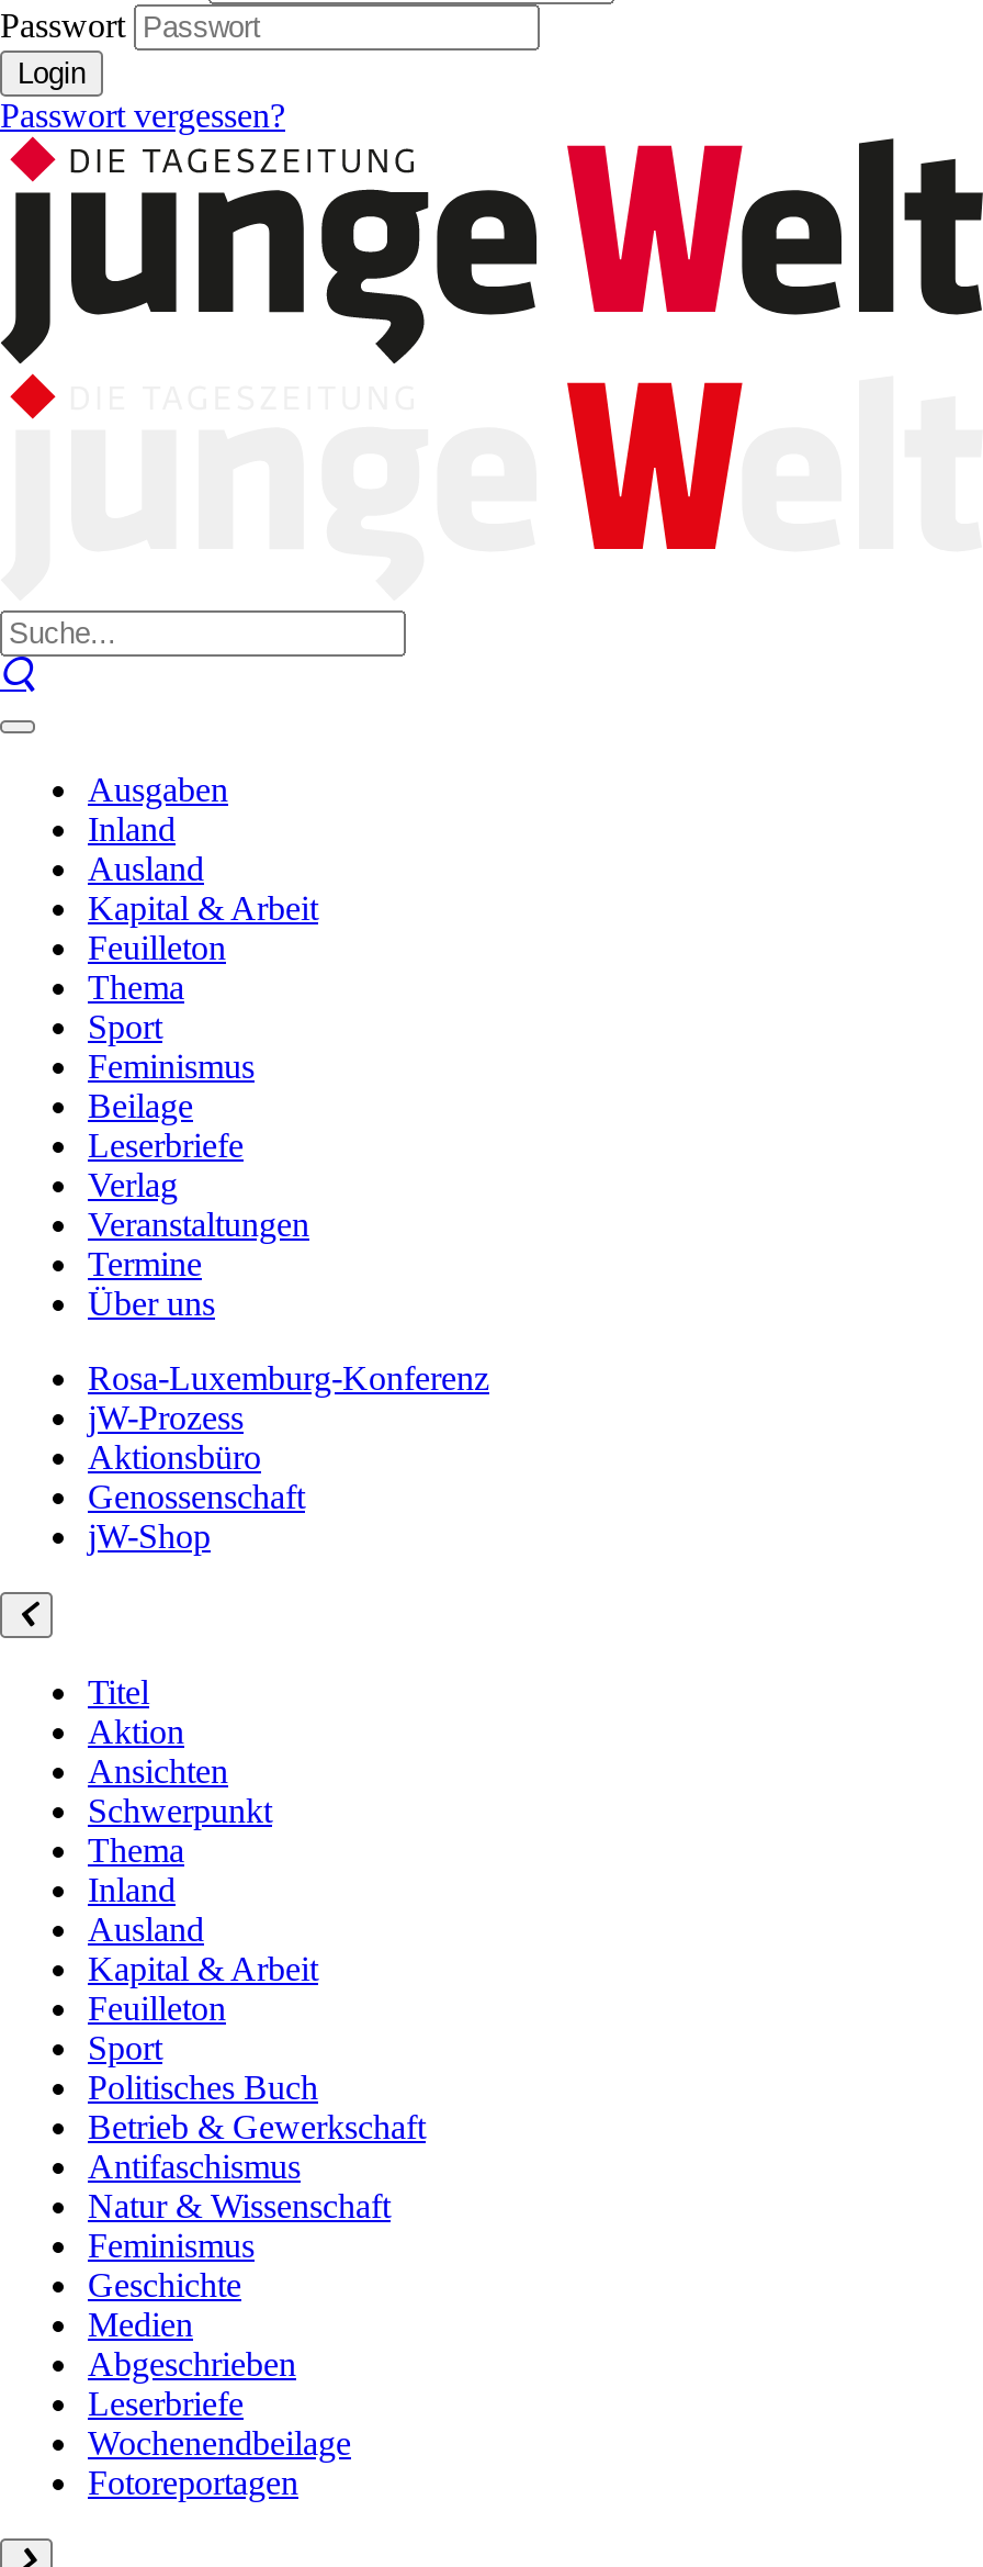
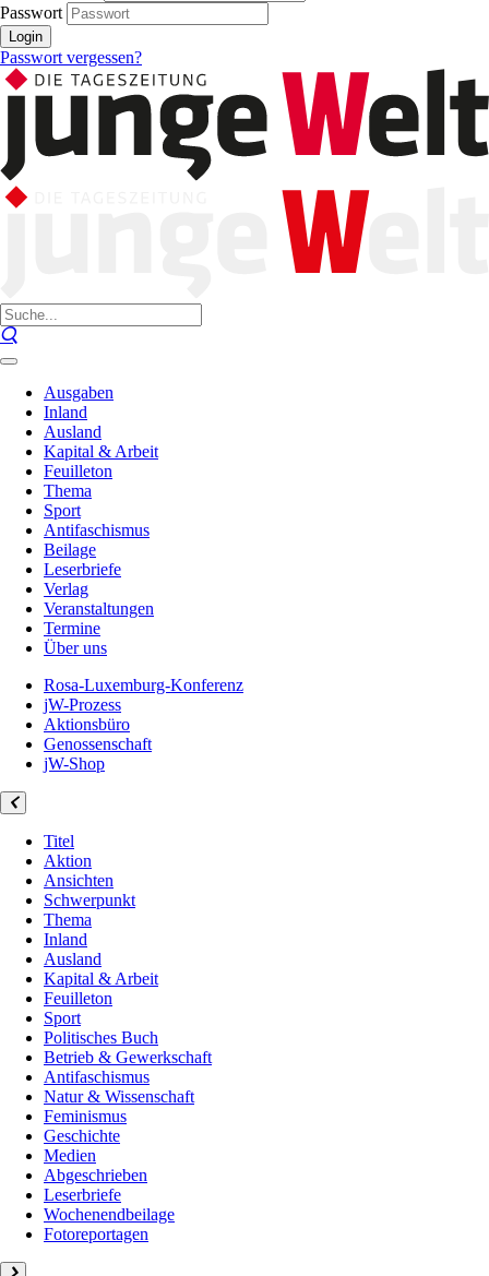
[88,1047,255,1085] Feminismus -> [44,521,150,539] Antifaschismus

